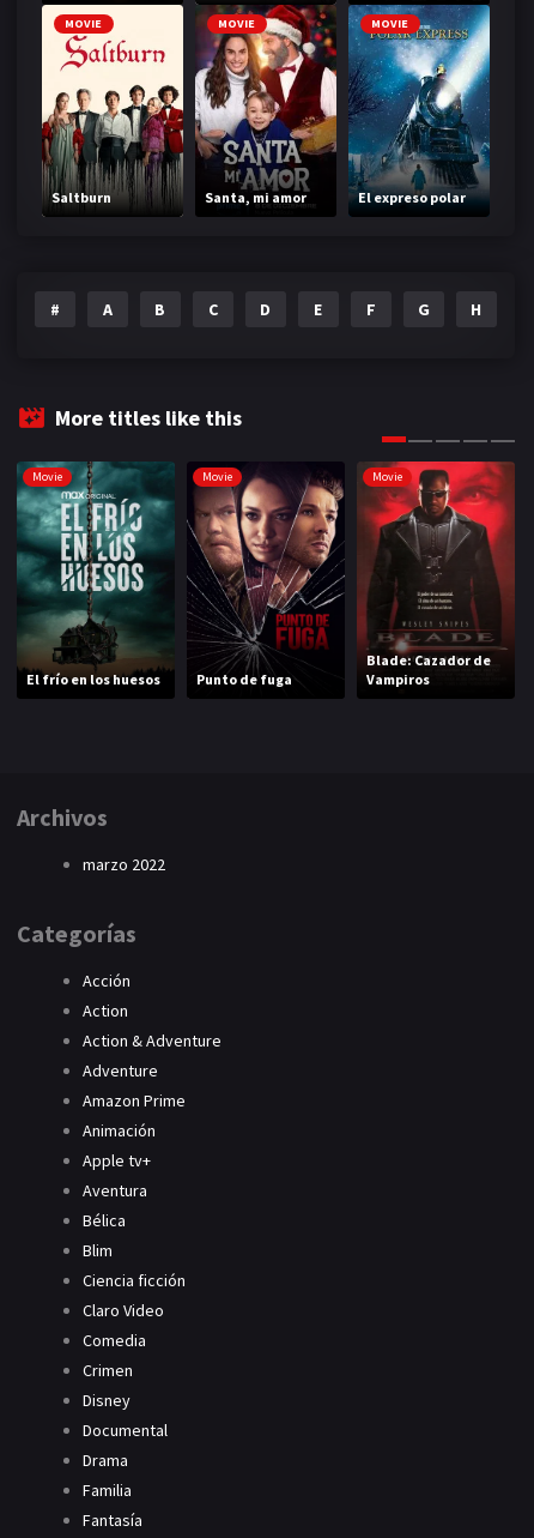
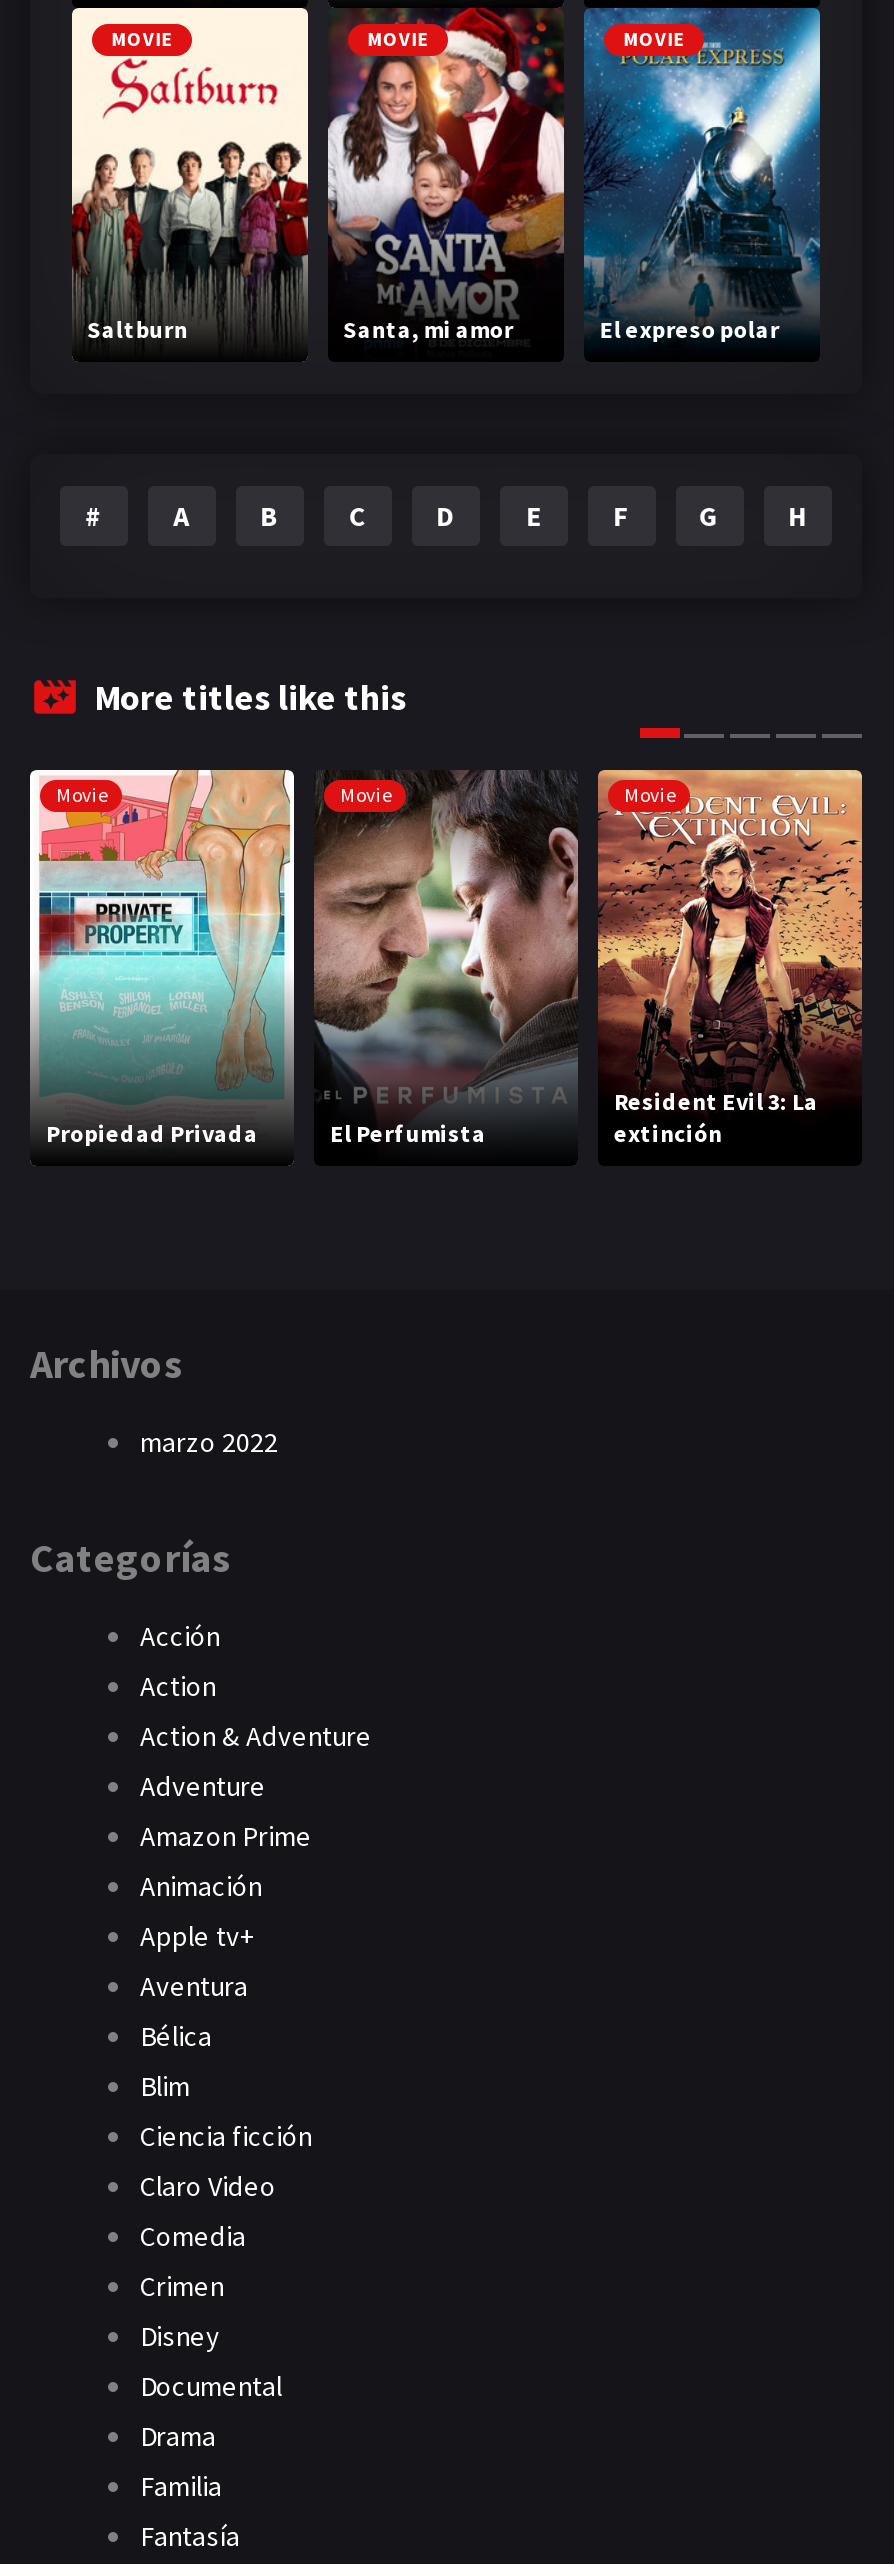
[17,462,175,689] [image] | El frío en los huesos -> [28,768,296,1149] [image] | Propiedad Privada
[187,462,345,689] [image] | Punto de fuga -> [312,770,580,1149] [image] | El Perfumista
[357,460,515,689] [image] | Blade: Cazador de | Vampiros -> [596,768,864,1149] [image] | Resident Evil 3: La | extinción

